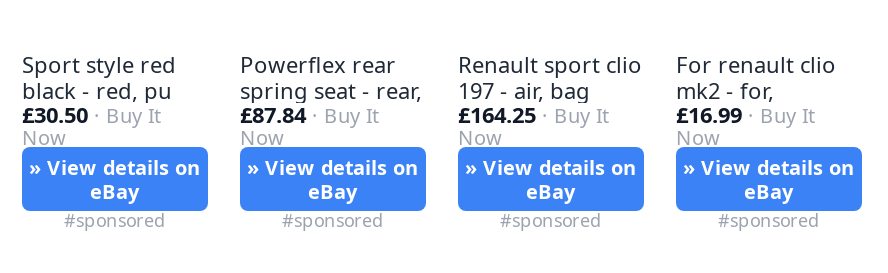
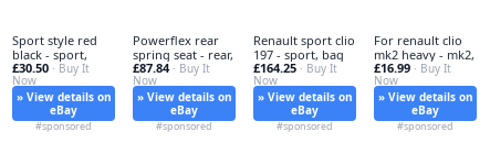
[22,75,172,105] black - red, pu -> [12,46,87,63] black - sport,
[458,75,590,105] 197 - air, bag -> [253,46,344,63] 197 - sport, bag
[676,75,774,105] mk2 - for, -> [374,46,475,63] mk2 heavy - mk2,

